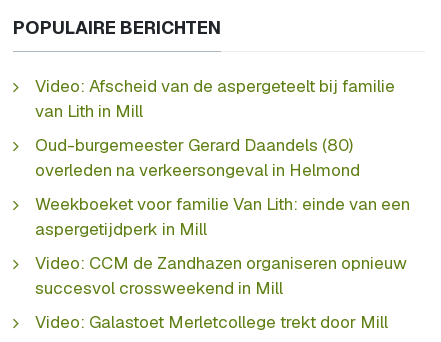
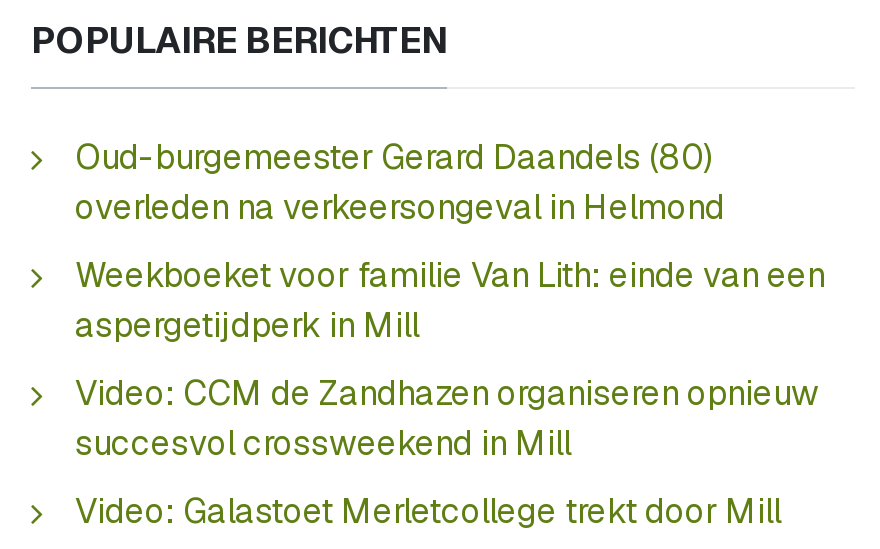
[35,75,395,122] Video: Afscheid van de aspergeteelt bij familie | van Lith in Mill -> none

